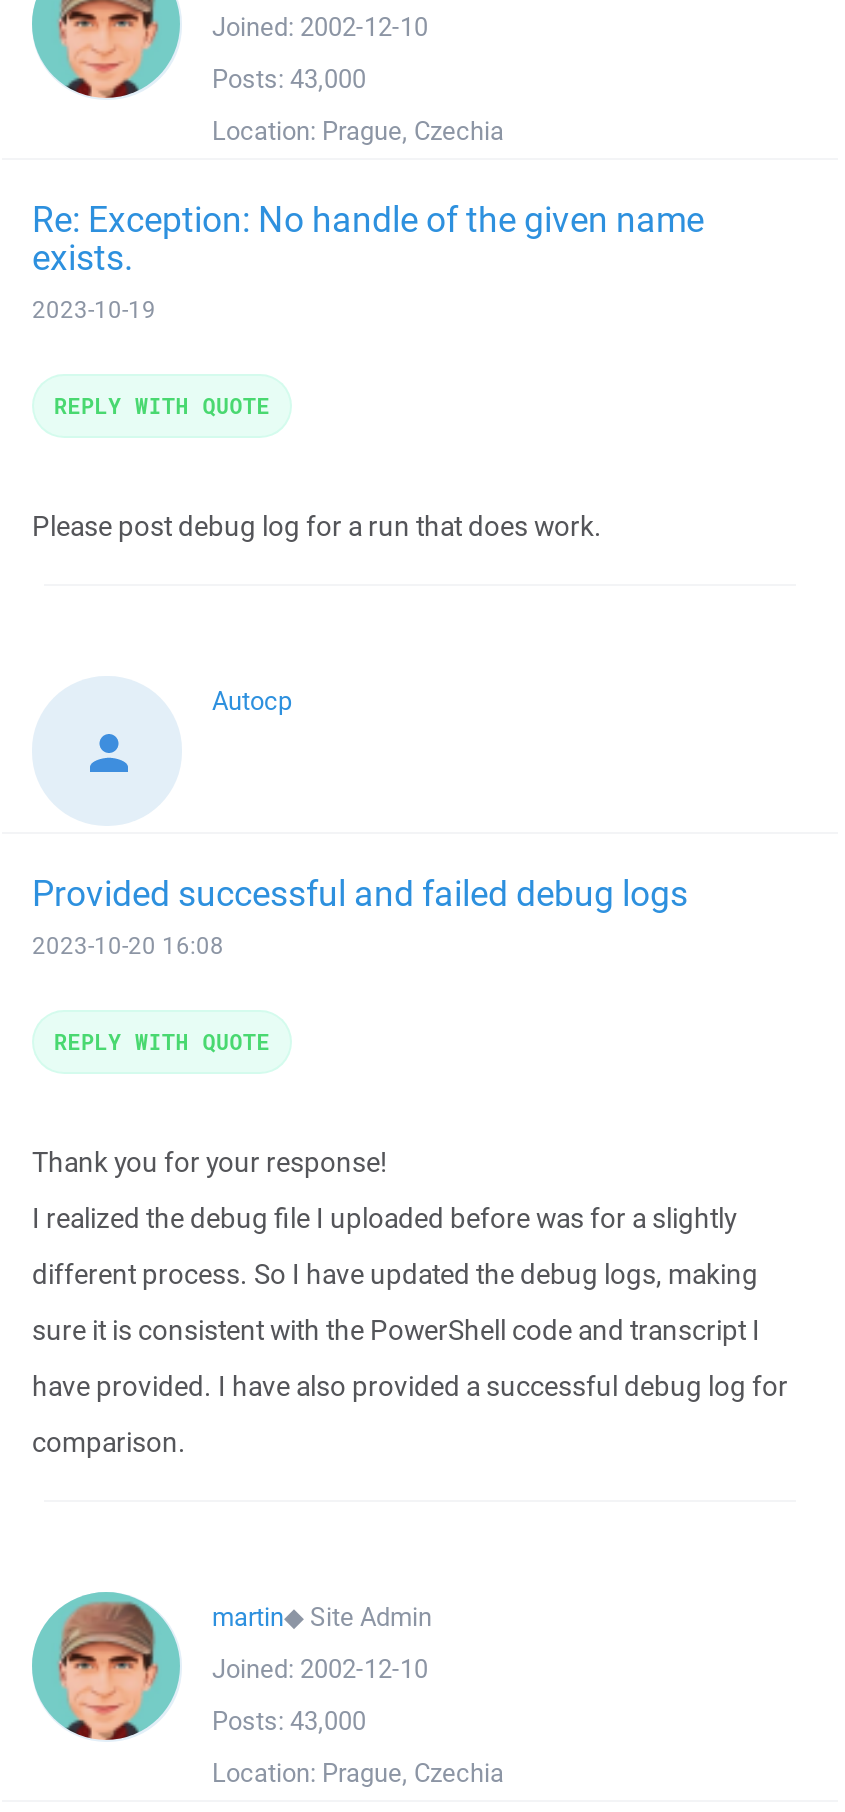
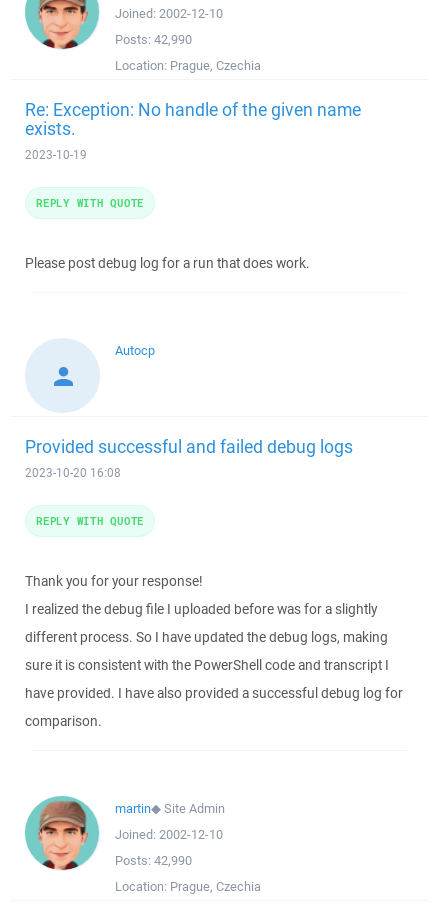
[212,62,366,96] Posts: 43,000 -> [115,31,192,48] Posts: 42,990
[212,1704,366,1738] Posts: 43,000 -> [115,852,192,869] Posts: 42,990

